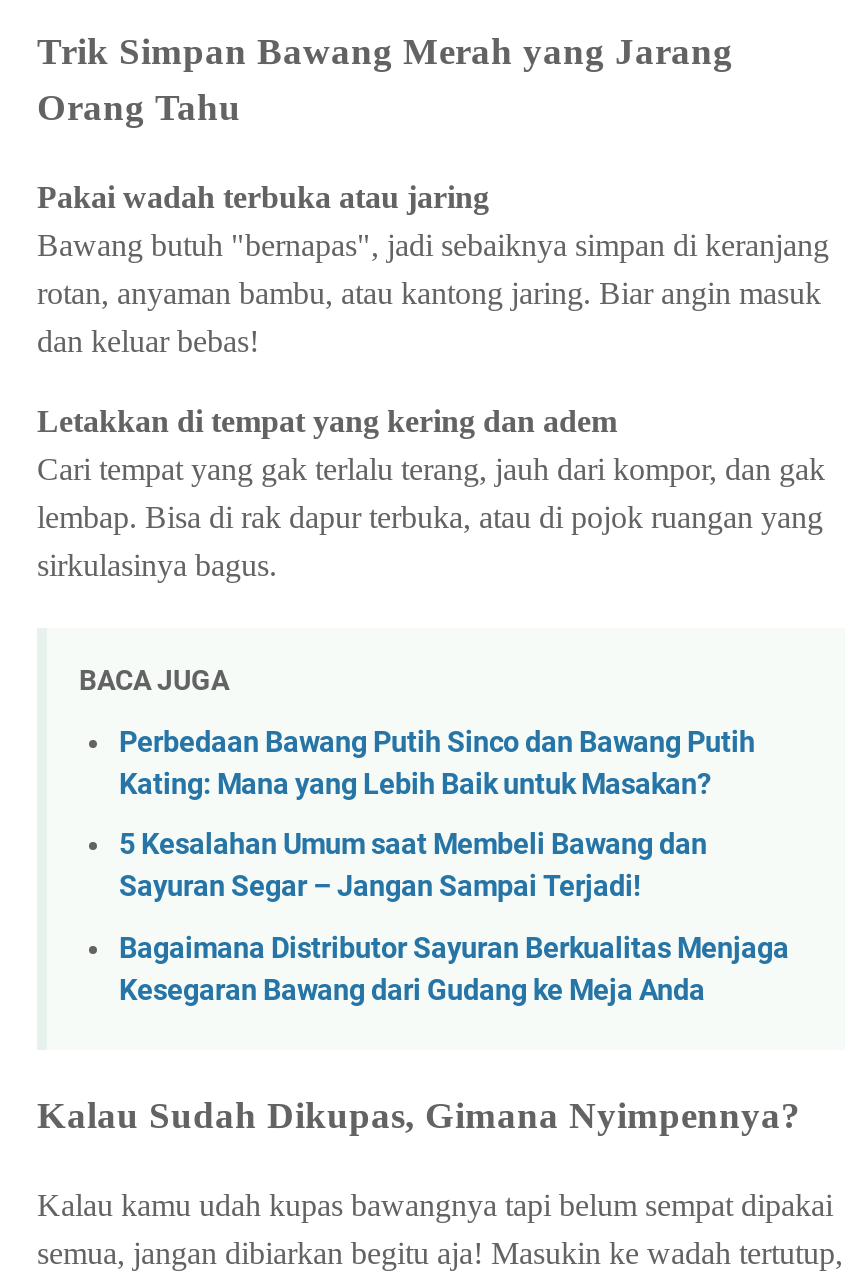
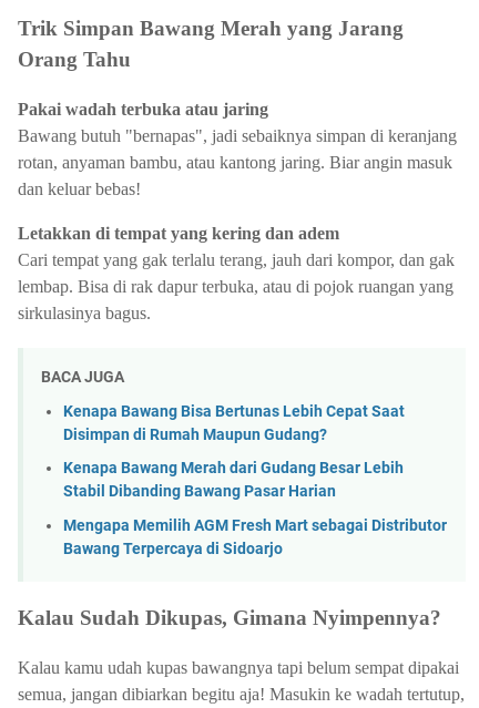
[119,725,755,801] Perbedaan Bawang Putih Sinco dan Bawang Putih | Kating: Mana yang Lebih Baik untuk Masakan? -> [63,402,405,444] Kenapa Bawang Bisa Bertunas Lebih Cepat Saat | Disimpan di Rumah Maupun Gudang?
[119,828,707,904] 5 Kesalahan Umum saat Membeli Bawang dan | Sayuran Segar – Jangan Sampai Terjadi! -> [63,459,404,501] Kenapa Bawang Merah dari Gudang Besar Lebih | Stabil Dibanding Bawang Pasar Harian
[119,932,789,1008] Bagaimana Distributor Sayuran Berkualitas Menjaga | Kesegaran Bawang dari Gudang ke Meja Anda -> [63,516,447,558] Mengapa Memilih AGM Fresh Mart sebagai Distributor | Bawang Terpercaya di Sidoarjo

